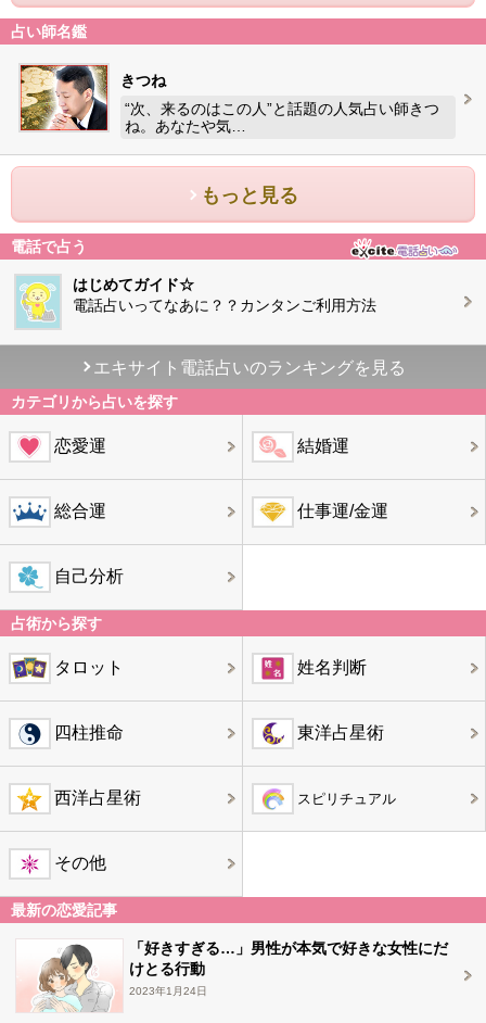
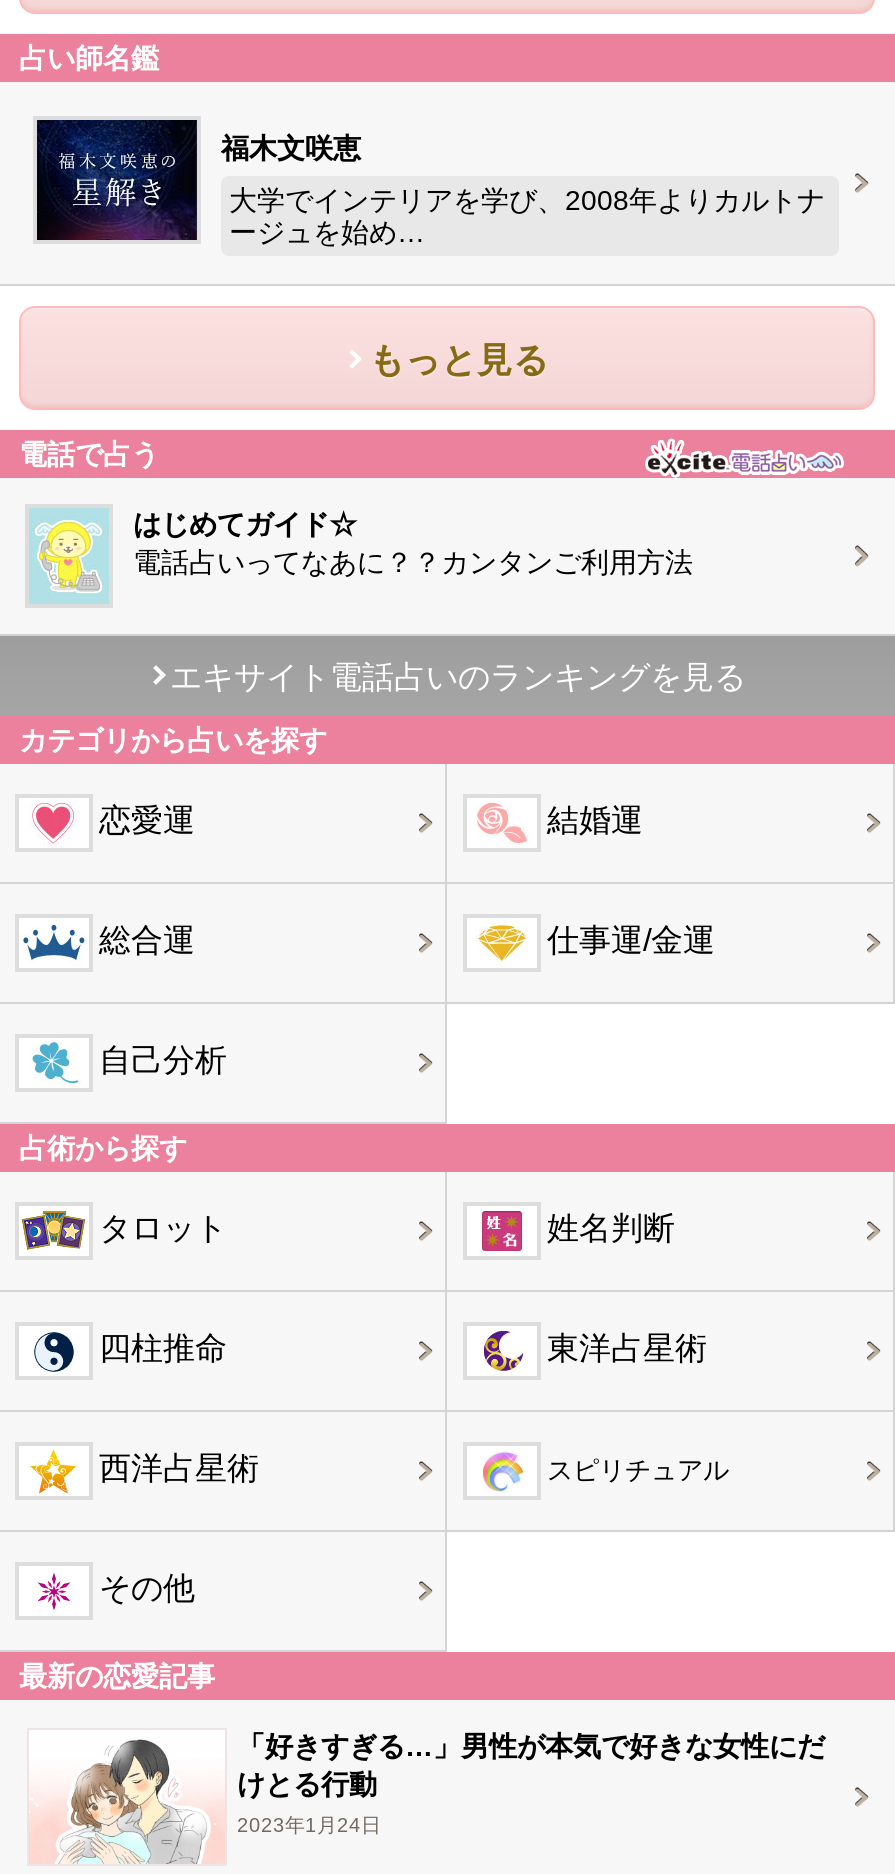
[20,64,166,131] [image] | きつね -> [35,118,361,242] [image] | 福木文咲恵
[125,100,439,135] “次、来るのはこの人”と話題の人気占い師きつ | ね。あなたや気… -> [229,184,825,248] 大学でインテリアを学び、2008年よりカルトナ | ージュを始め…

